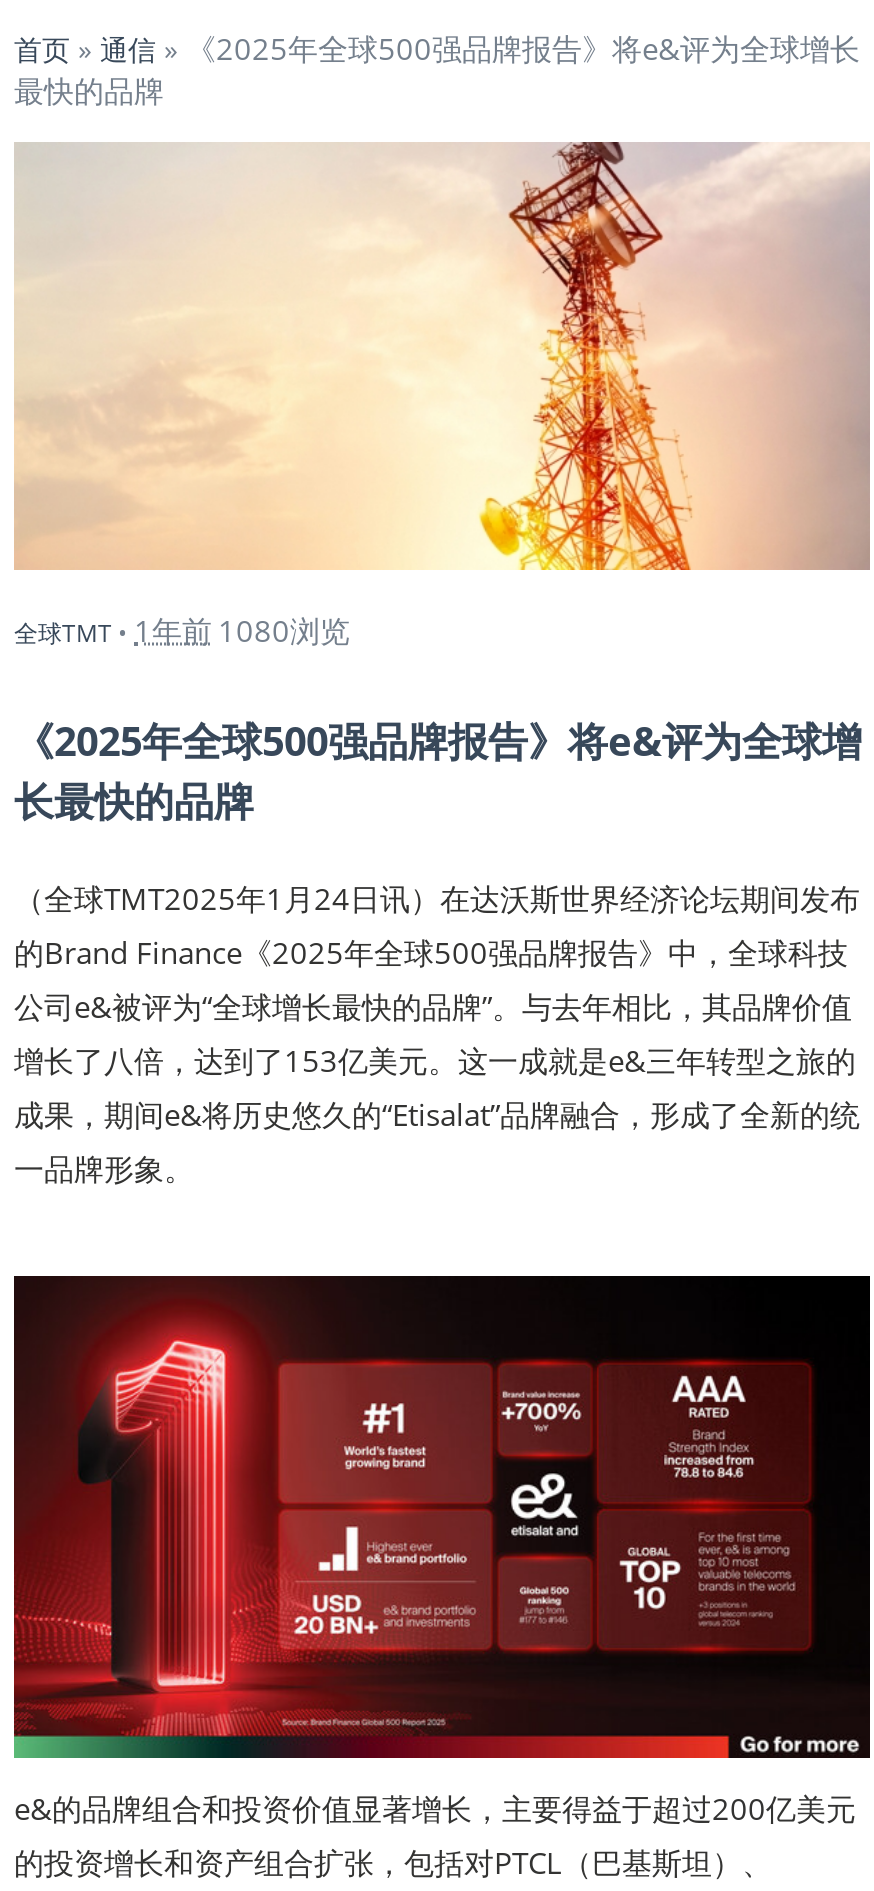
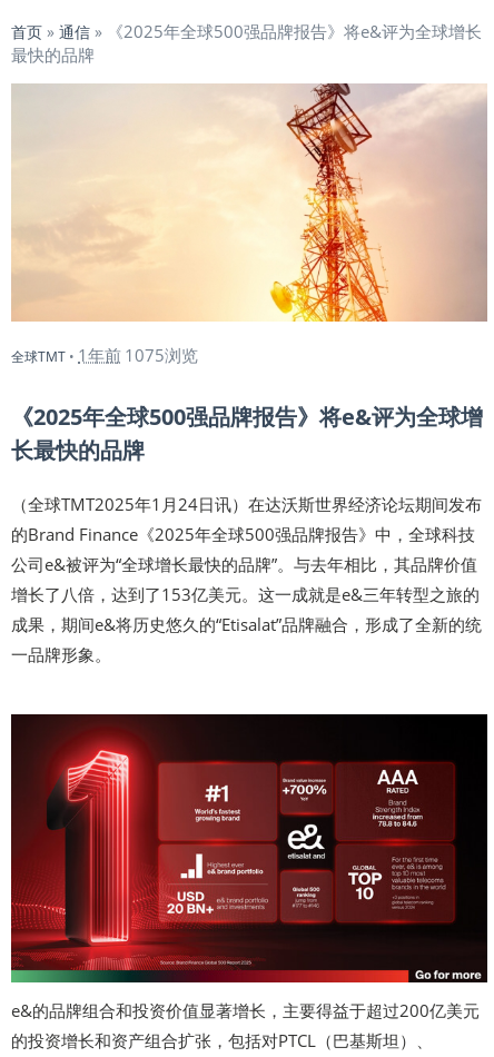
[14,610,350,650] 全球TMT • 1年前 1080浏览 -> [11,344,198,366] 全球TMT • 1年前 1075浏览

